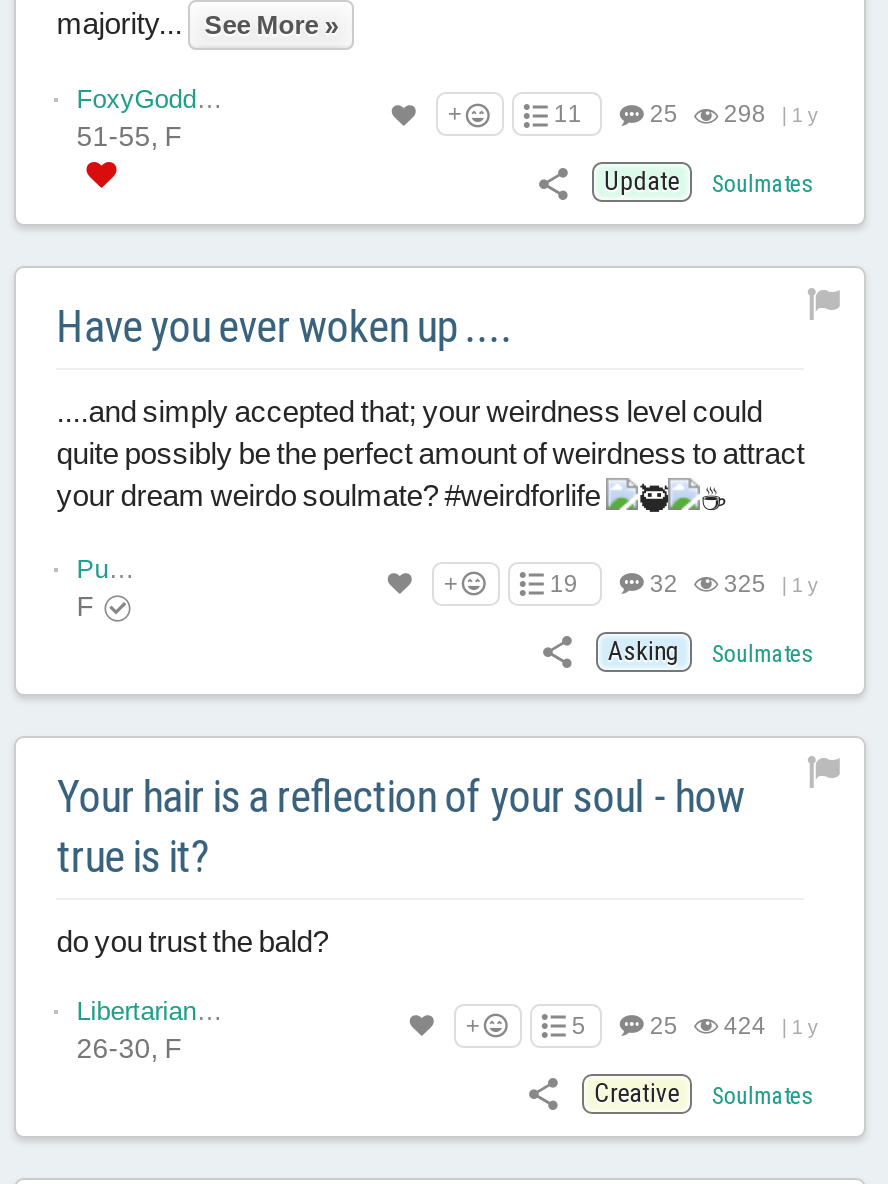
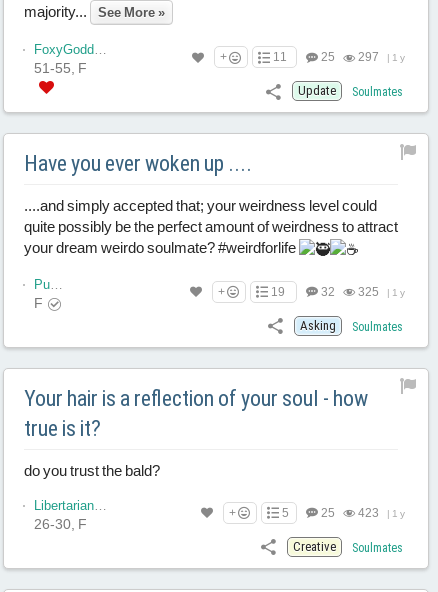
[720,100,766,128] 298 -> [356,50,379,64] 297
[720,1011,766,1039] 424 -> [356,506,379,520] 423

